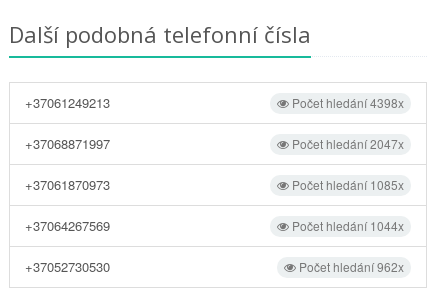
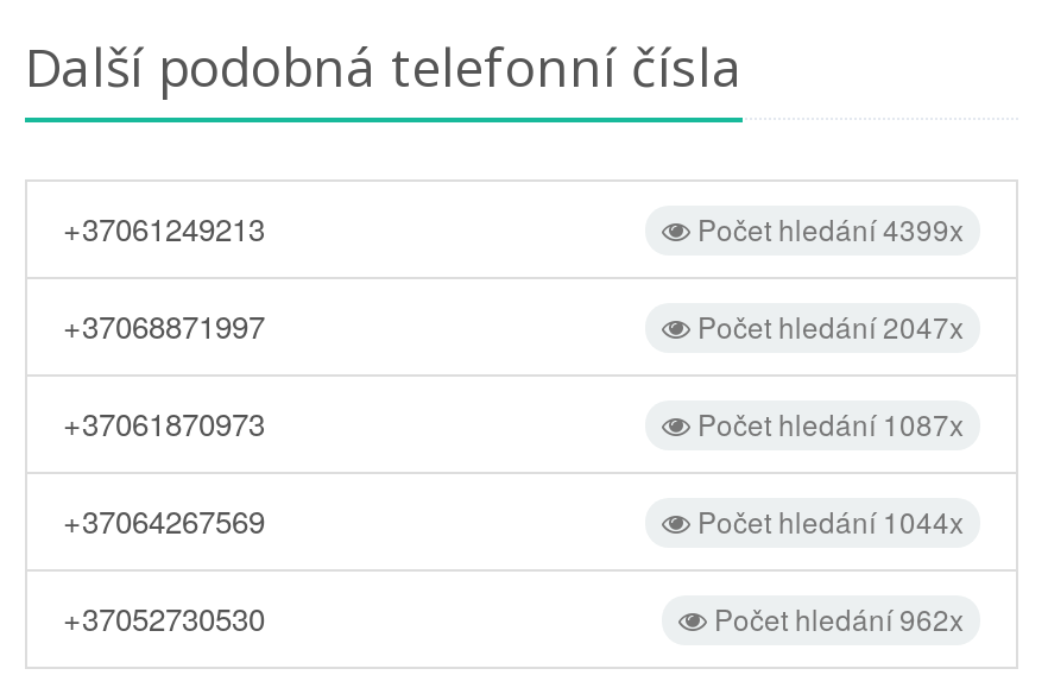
[289,94,404,111] Počet hledání 4398x -> [690,207,964,248] Počet hledání 4399x
[289,176,404,193] Počet hledání 1085x -> [690,402,964,443] Počet hledání 1087x

